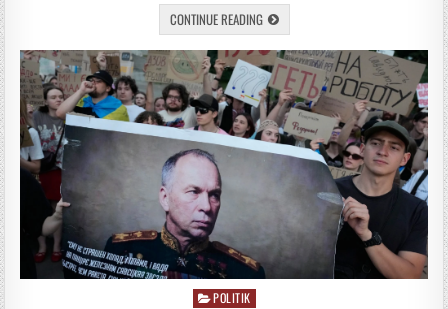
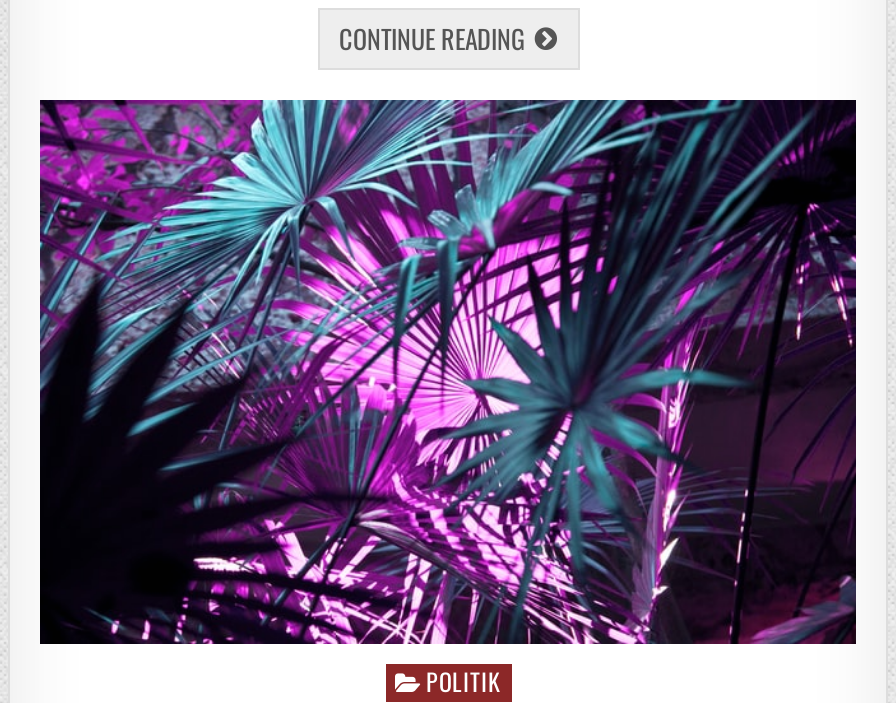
[20,49,429,280] [image] -> [38,98,856,646] [image]

